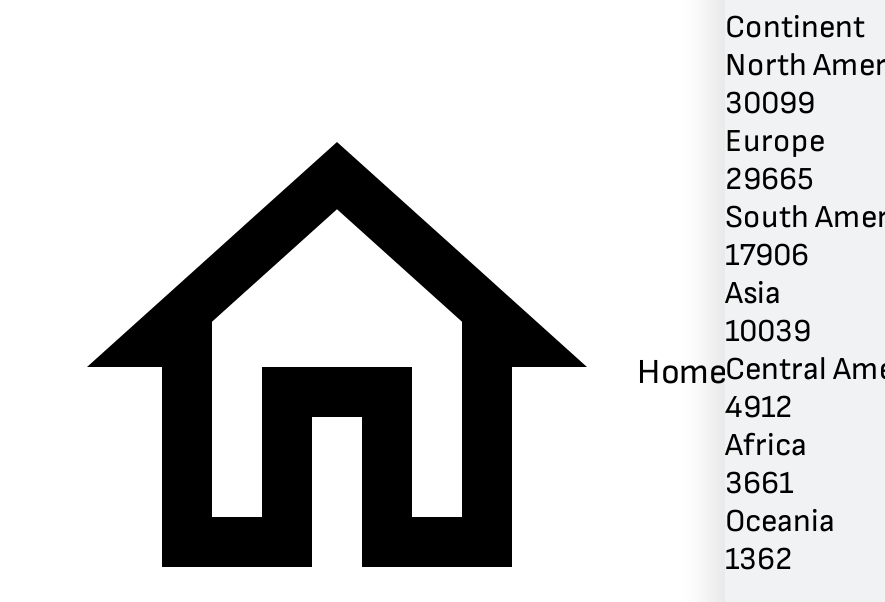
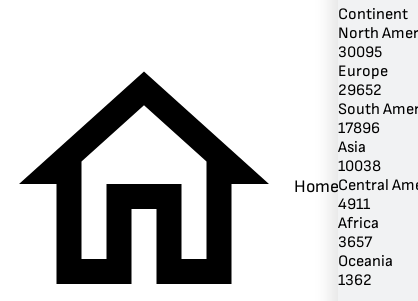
[725,85,815,123] 30099 -> [338,43,382,62] 30095
[725,161,813,199] 29665 -> [338,81,382,100] 29652
[725,237,809,275] 17906 -> [338,119,380,138] 17896
[725,313,811,351] 10039 -> [338,157,381,176] 10038
[725,389,793,427] 4912 -> [338,195,370,214] 4911
[725,465,793,503] 3661 -> [338,233,372,252] 3657

